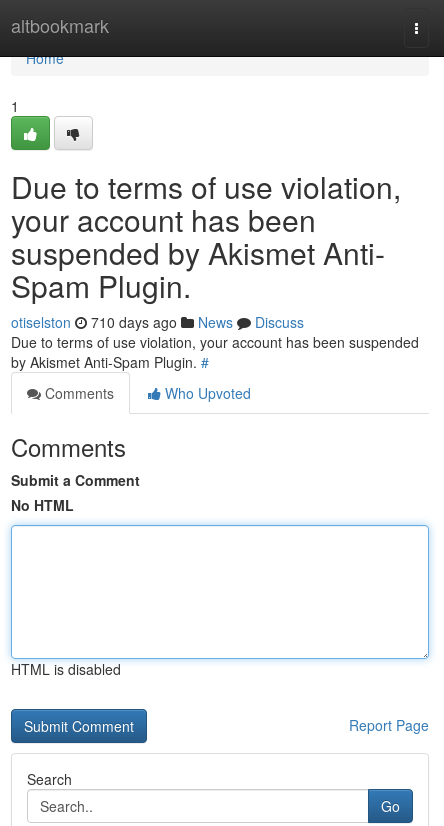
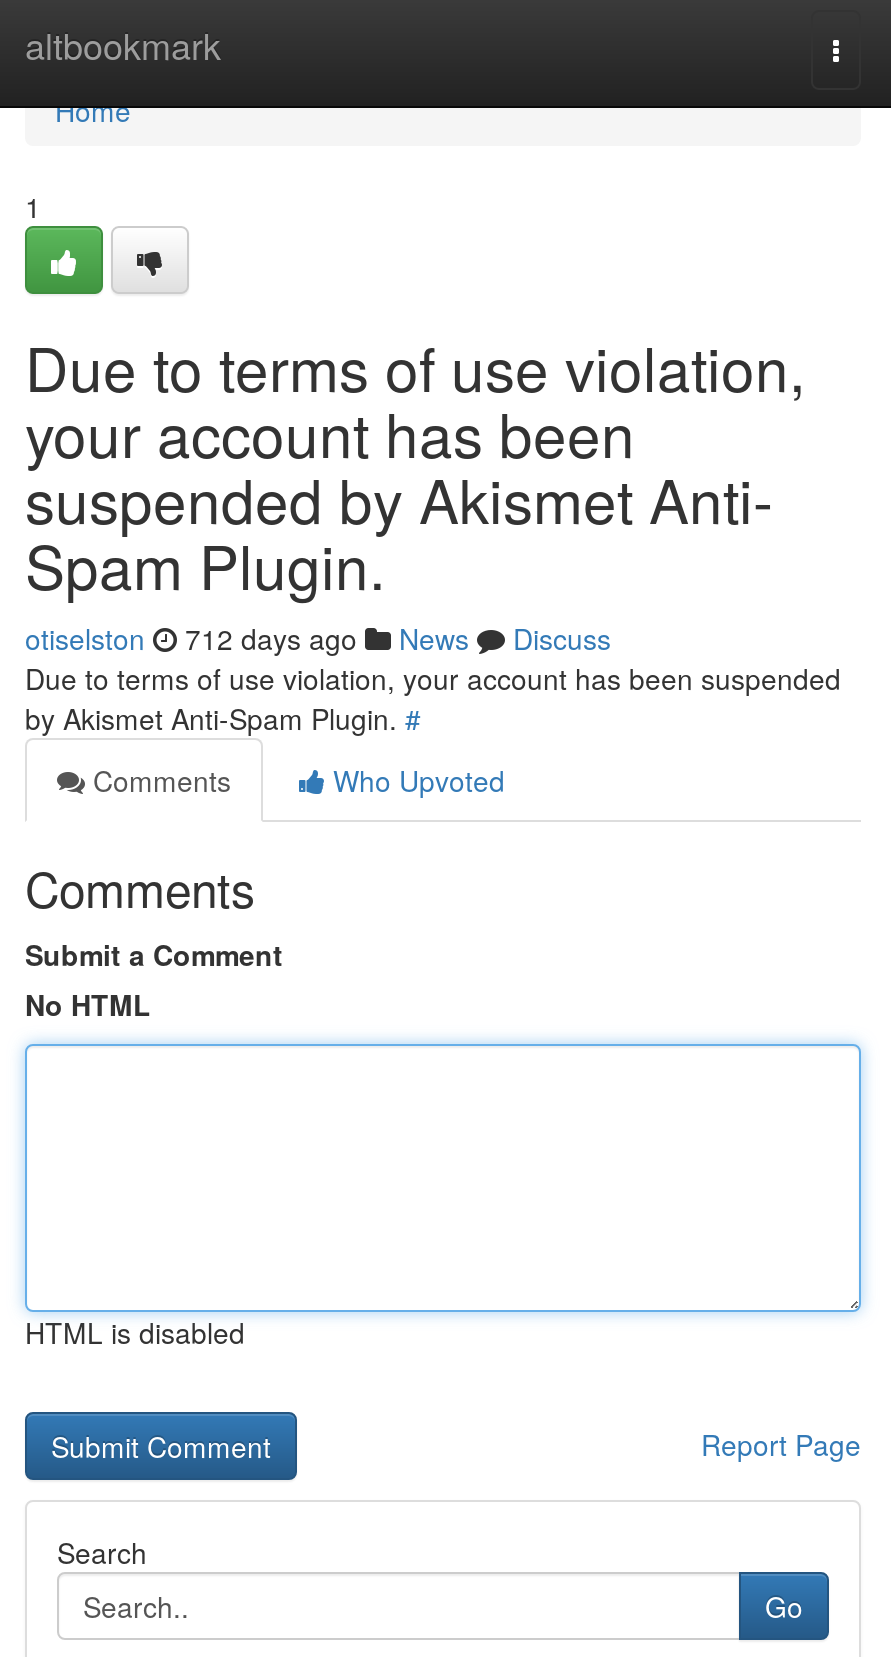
[11,312,304,332] otiselston 710 days ago News Discuss -> [25,618,611,658] otiselston 712 days ago News Discuss

